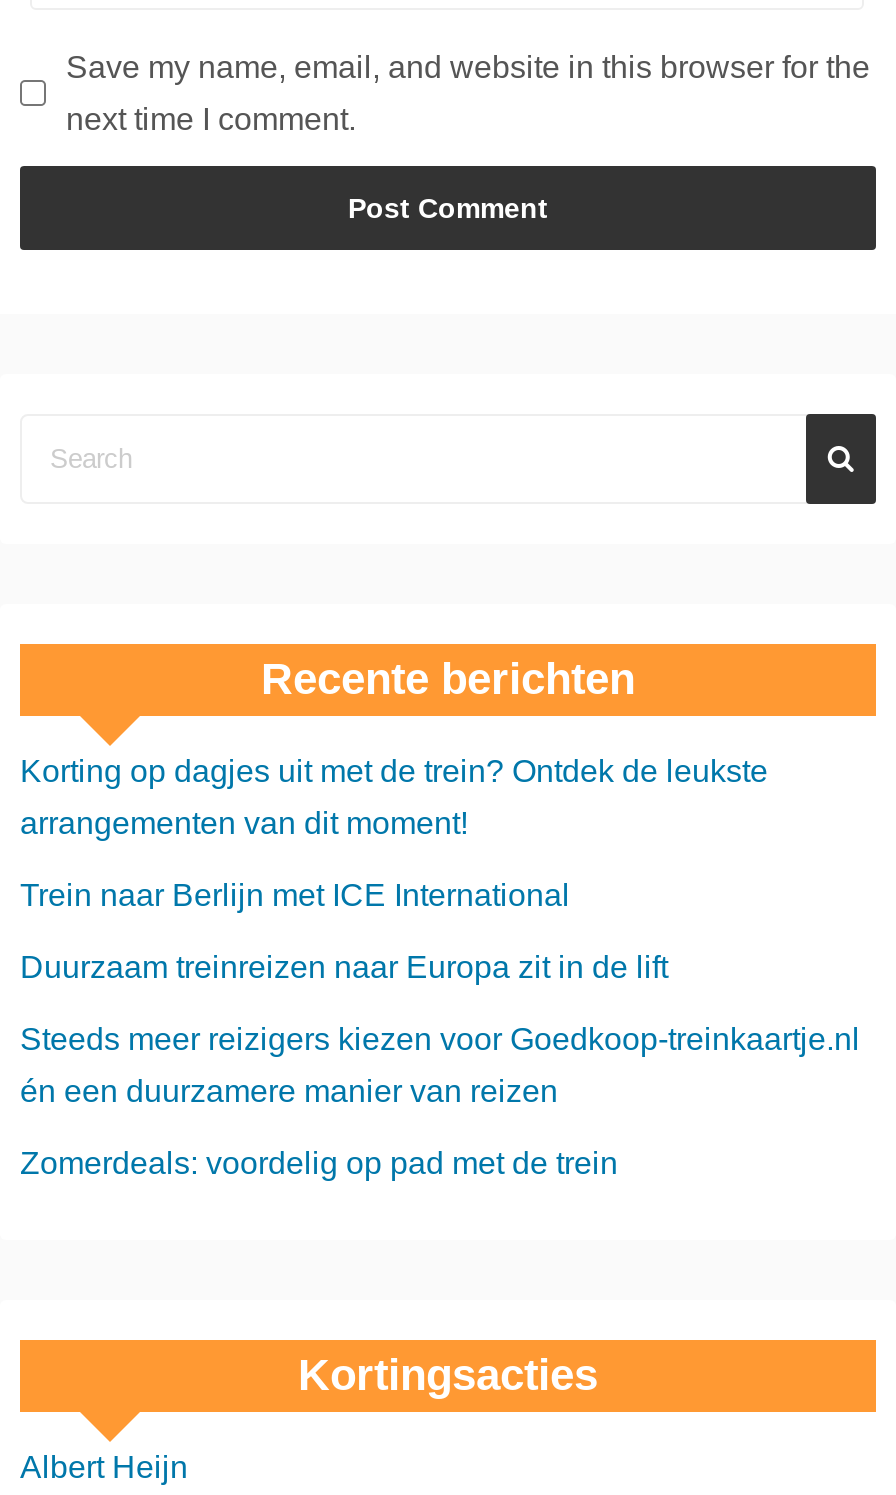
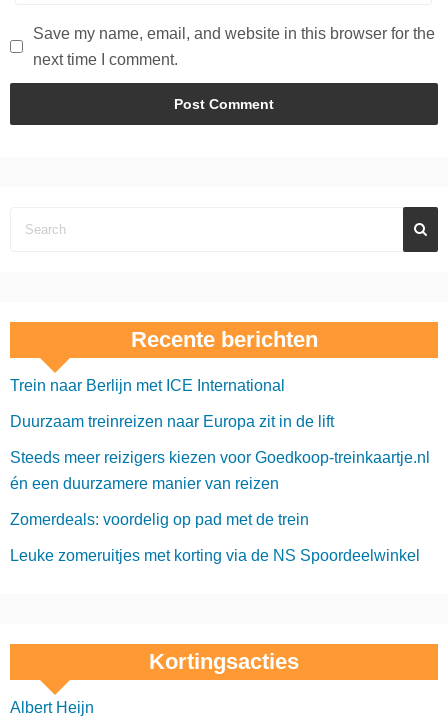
[20,754,768,840] Korting op dagjes uit met de trein? Ontdek de leukste | arrangementen van dit moment! -> none
moved [20,878,860,1180] -> [10,377,430,528]: Trein naar Berlijn met ICE International | Duurzaam treinreizen naar Europa zit in de lift | Steeds meer reizigers kiezen voor Goedkoop-treinkaartje.nl | én een duurzamere manier van reizen | Zomerdeals: voordelig op pad met de trein
none -> [10,547,420,564] Leuke zomeruitjes met korting via de NS Spoordeelwinkel

